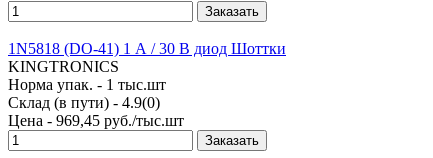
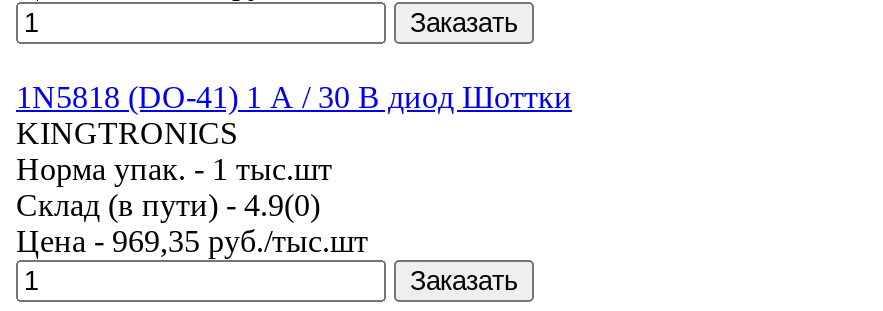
[8,111,184,128] Цена - 969,45 руб./тыс.шт -> [16,223,368,257] Цена - 969,35 руб./тыс.шт

